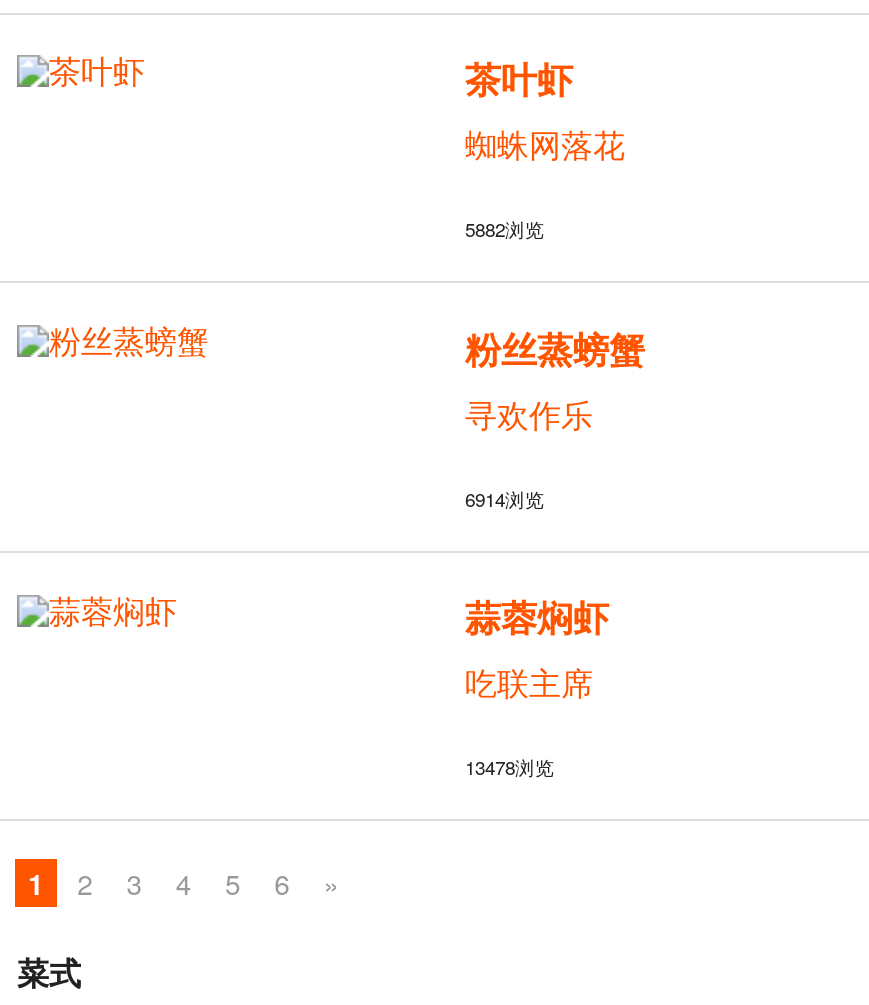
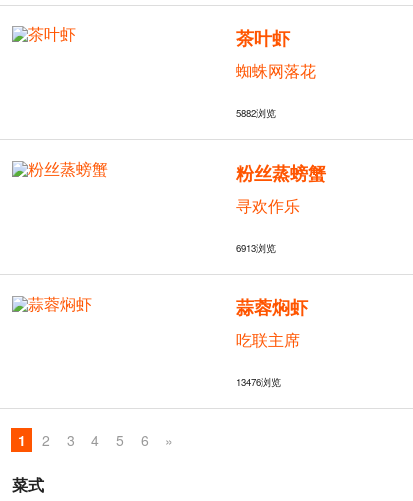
[465,484,545,512] 6914浏览 -> [236,241,276,255] 6913浏览
[465,754,555,782] 13478浏览 -> [236,375,281,389] 13476浏览

